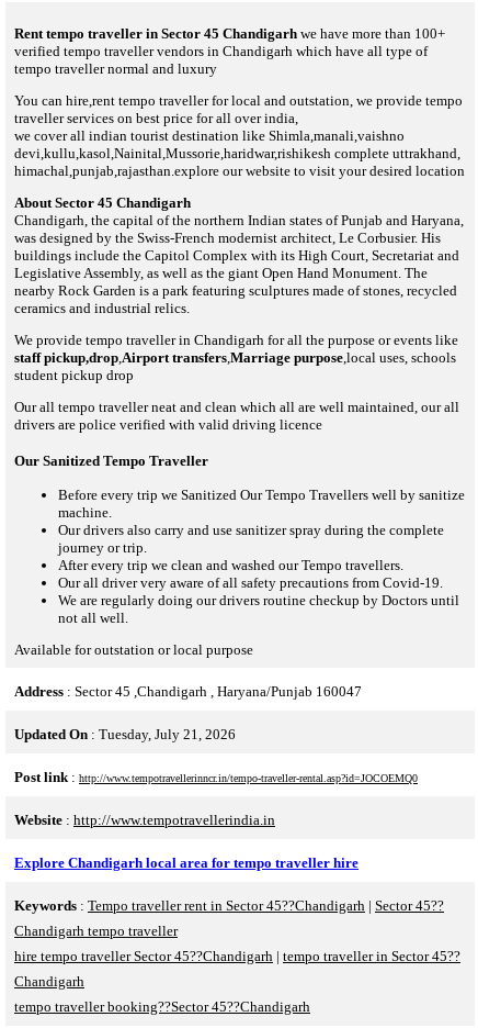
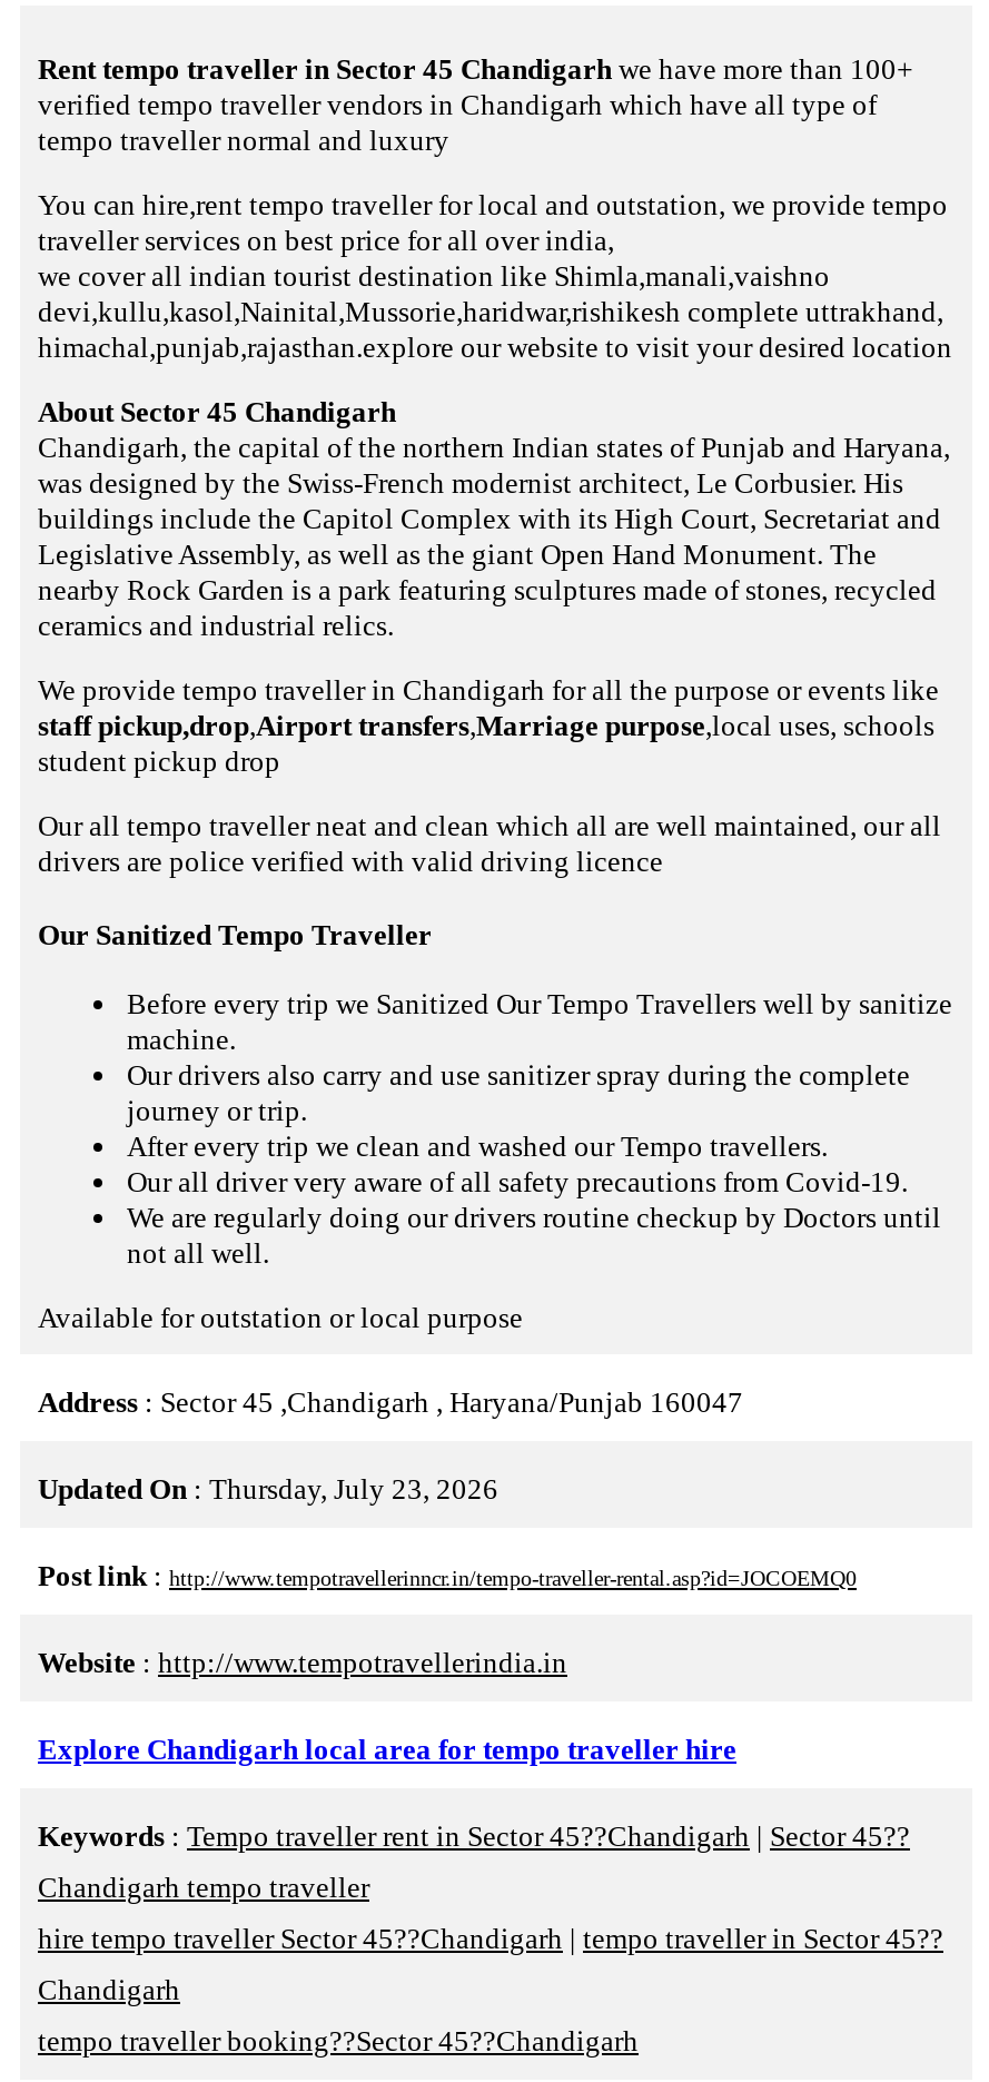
[14,726,236,742] Updated On: Tuesday, July 21, 2026 -> [38,1472,498,1505] Updated On: Thursday, July 23, 2026

